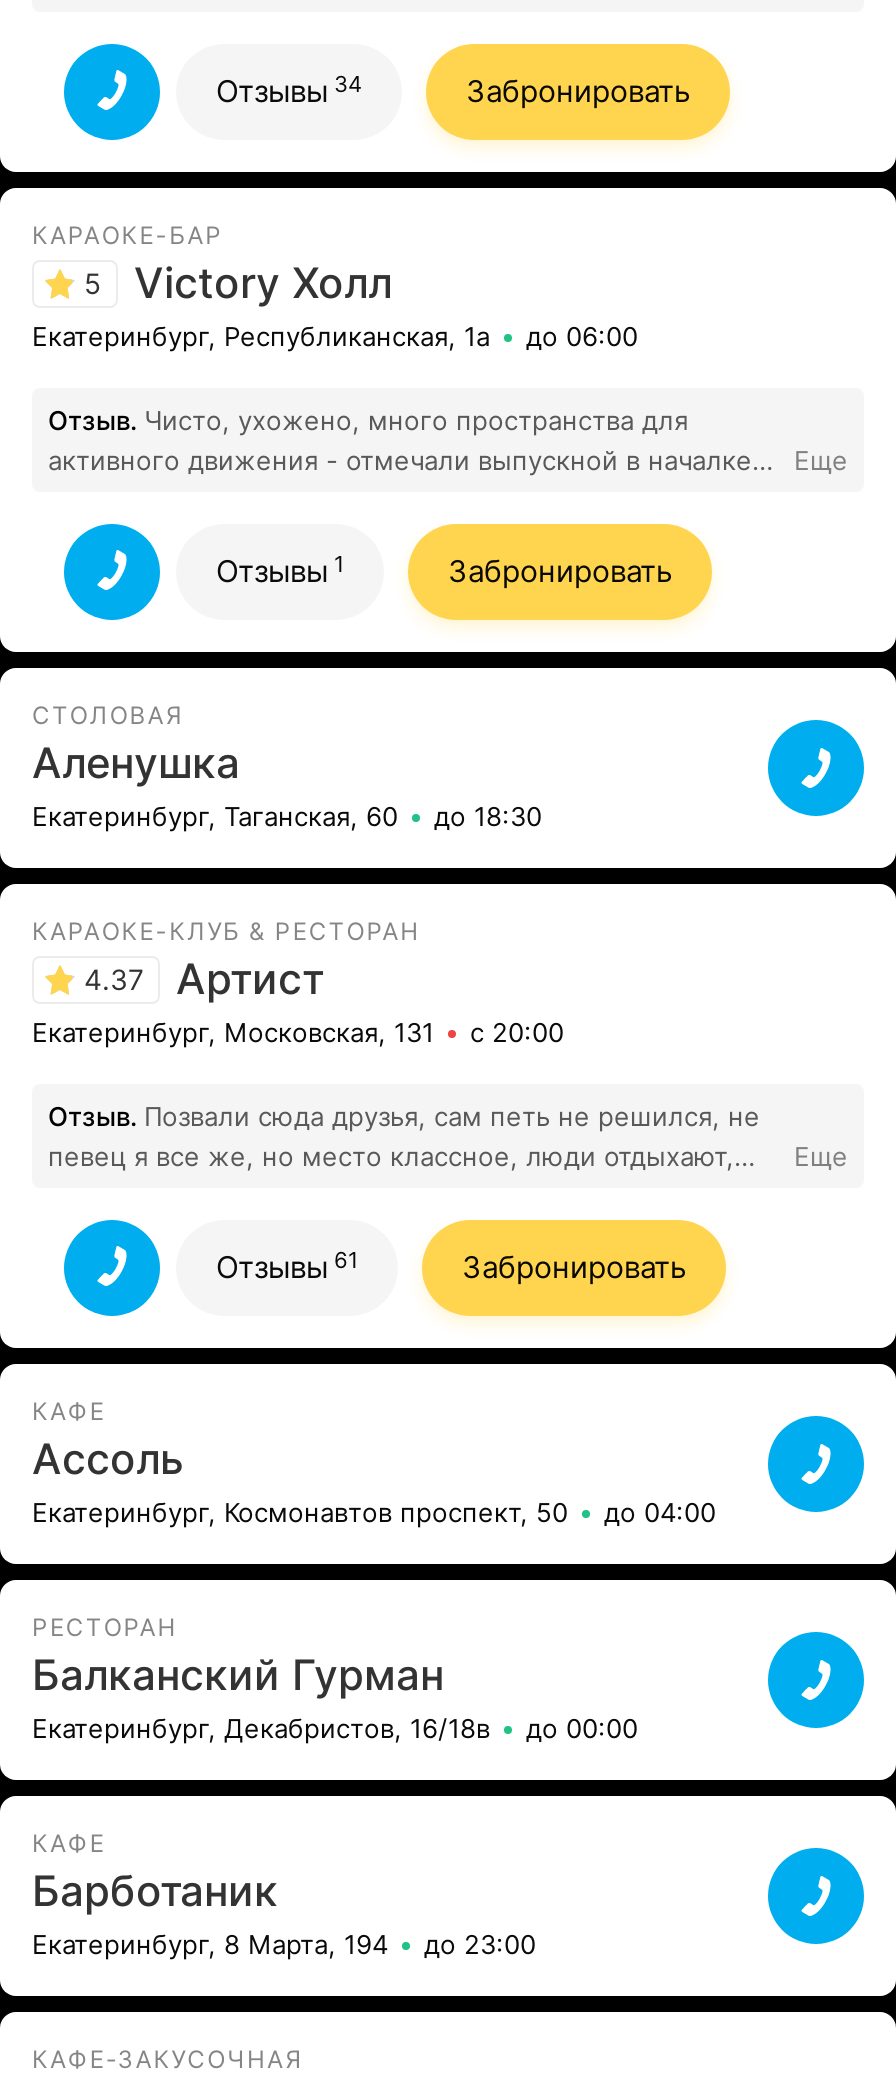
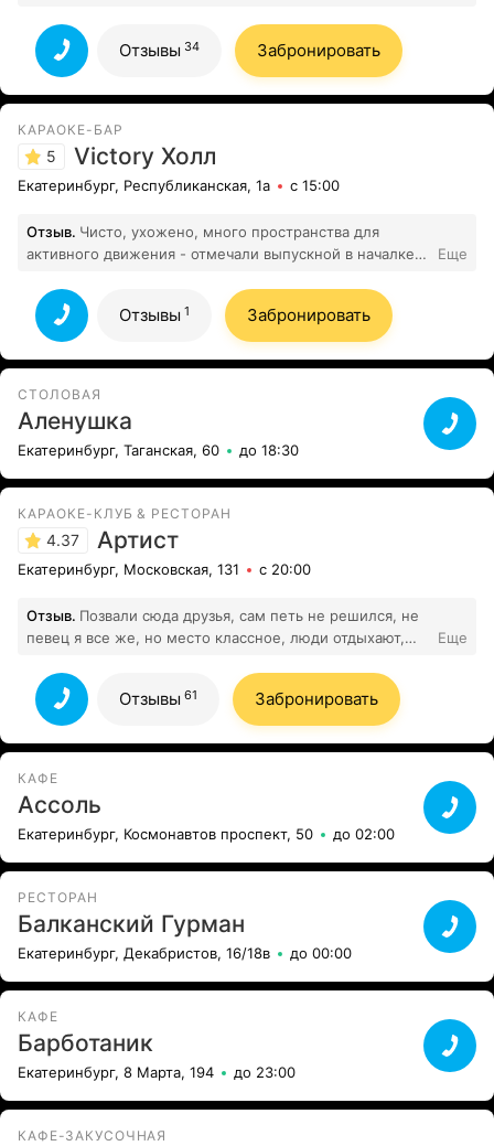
[32,320,638,352] Екатеринбург, Республиканская, 1а до 06:00 -> [18,176,340,194] Екатеринбург, Республиканская, 1а с 15:00
[32,1496,716,1528] Екатеринбург, Космонавтов проспект, 50 до 04:00 -> [18,825,395,843] Екатеринбург, Космонавтов проспект, 50 до 02:00

